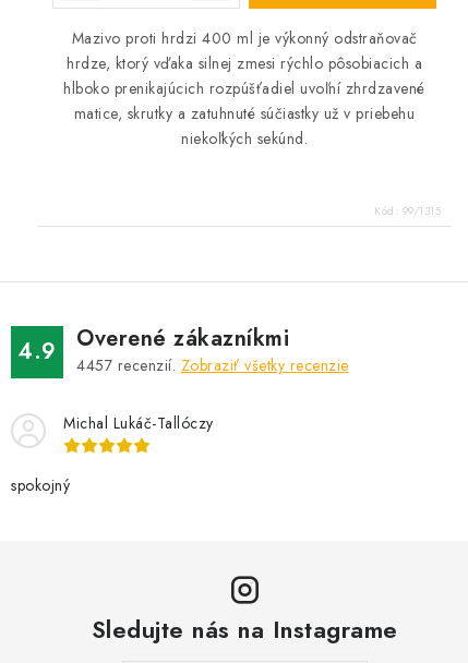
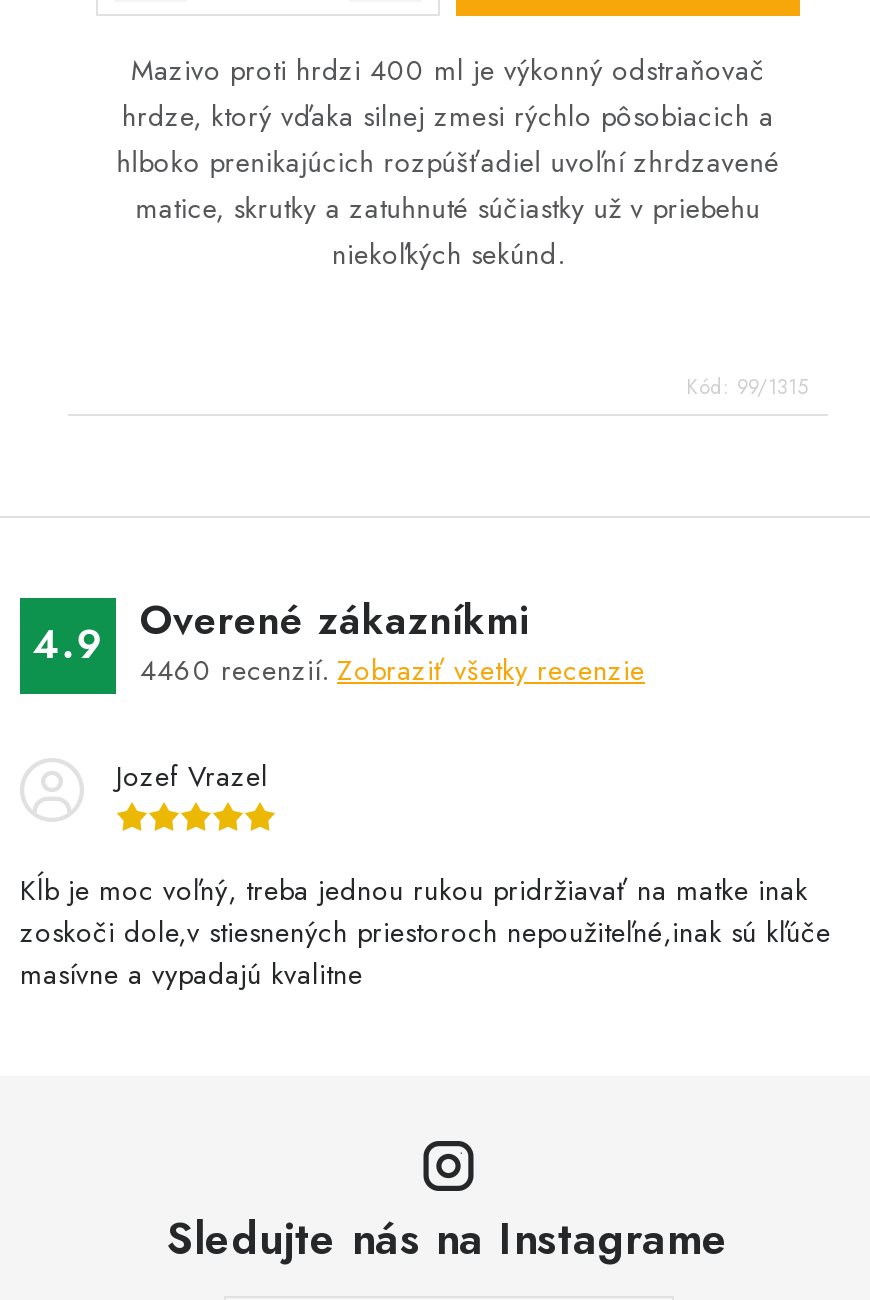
[76,354,349,376] 4457 recenzií. Zobraziť všetky recenzie -> [140,650,645,690] 4460 recenzií. Zobraziť všetky recenzie
[63,412,213,434] Michal Lukáč-Tallóczy -> [116,756,268,796] Jozef Vrazel
[11,474,70,496] spokojný -> [20,870,831,994] Kĺb je moc voľný, treba jednou rukou pridržiavať na matke inak | zoskoči dole,v stiesnených priestoroch nepoužiteľné,inak sú kľúče | masívne a vypadajú kvalitne

